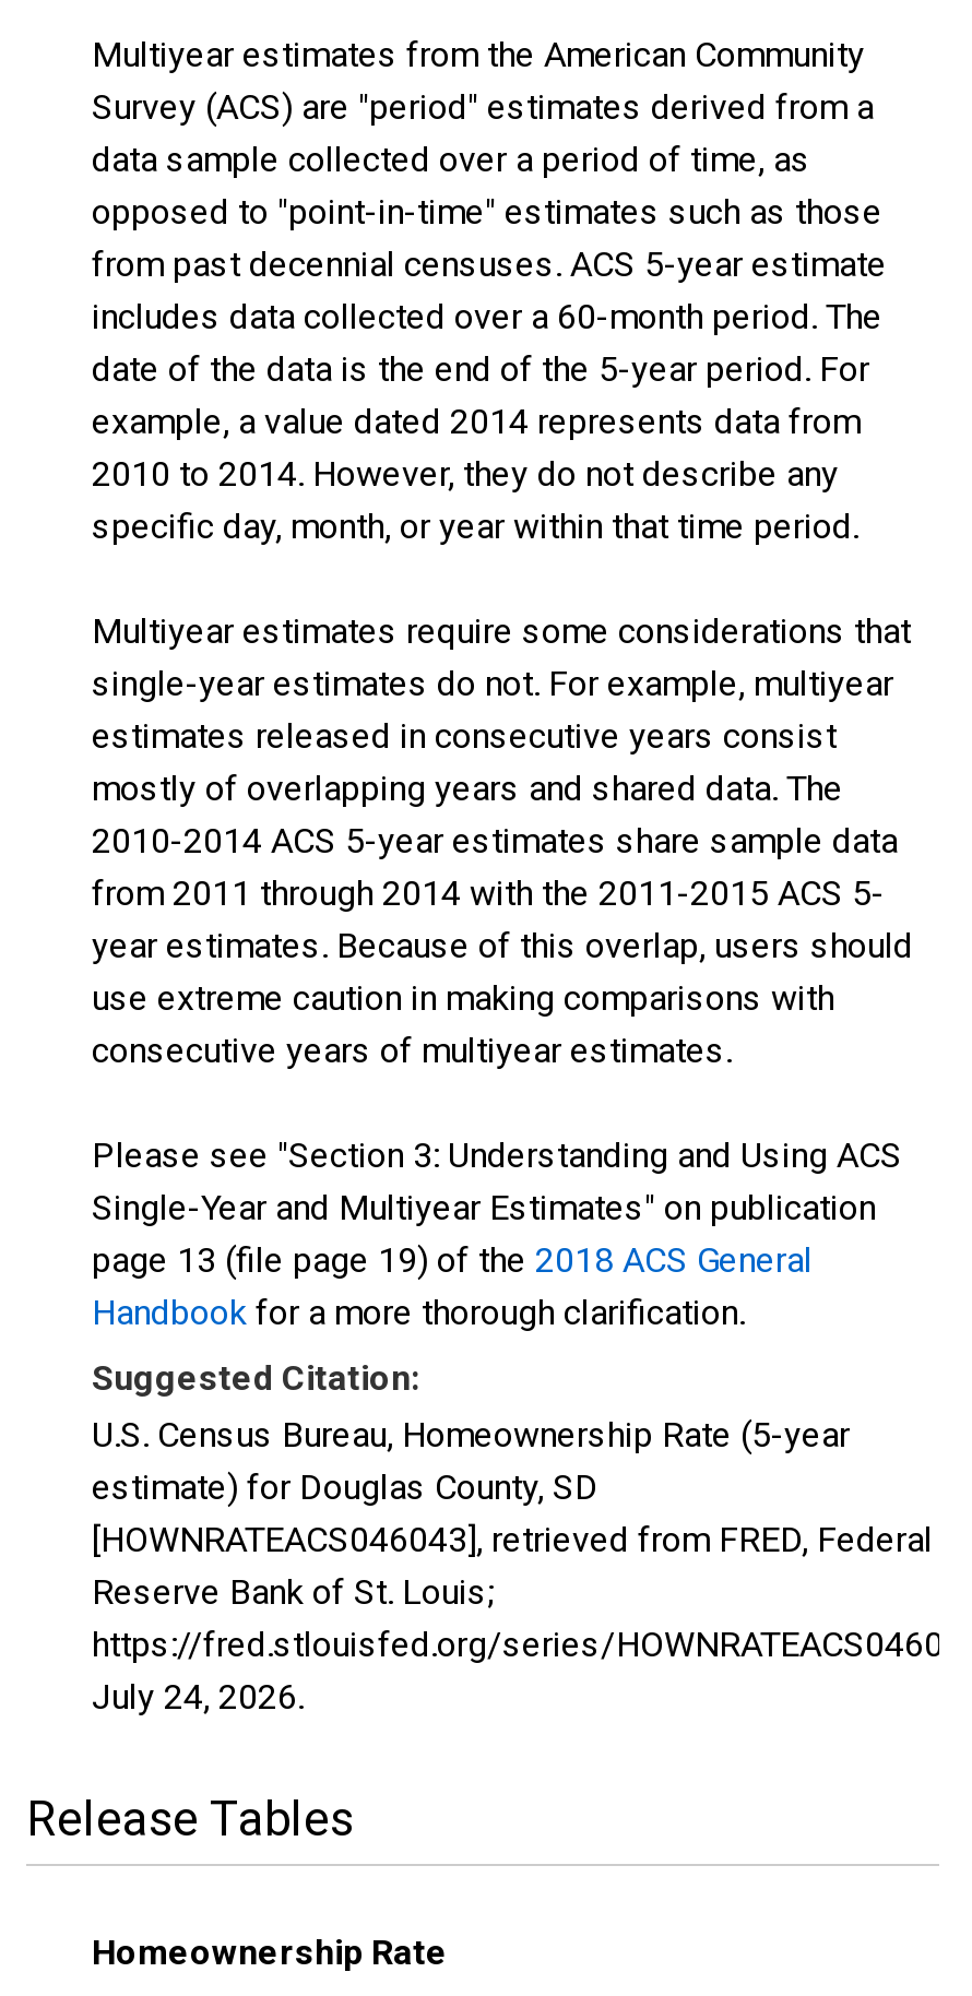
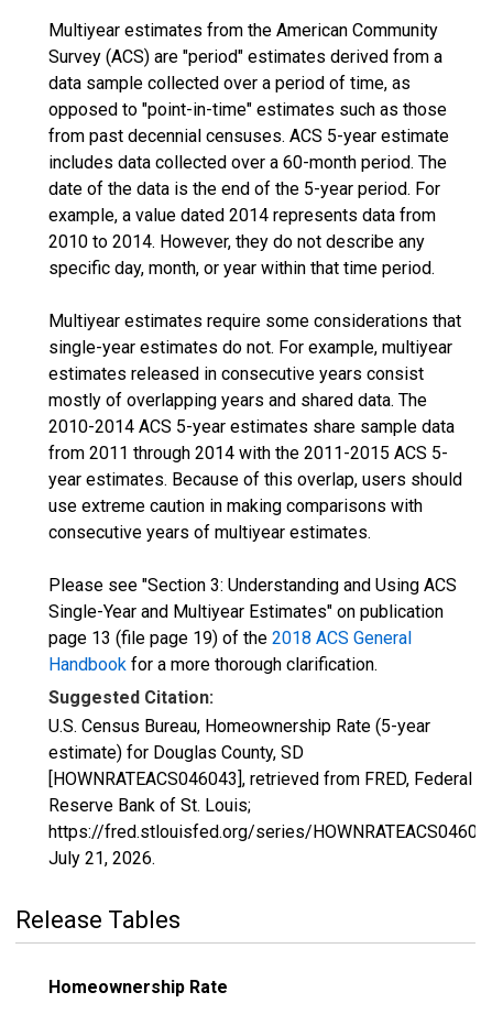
[92,1676,304,1718] July 24, 2026. -> [48,848,155,869] July 21, 2026.

